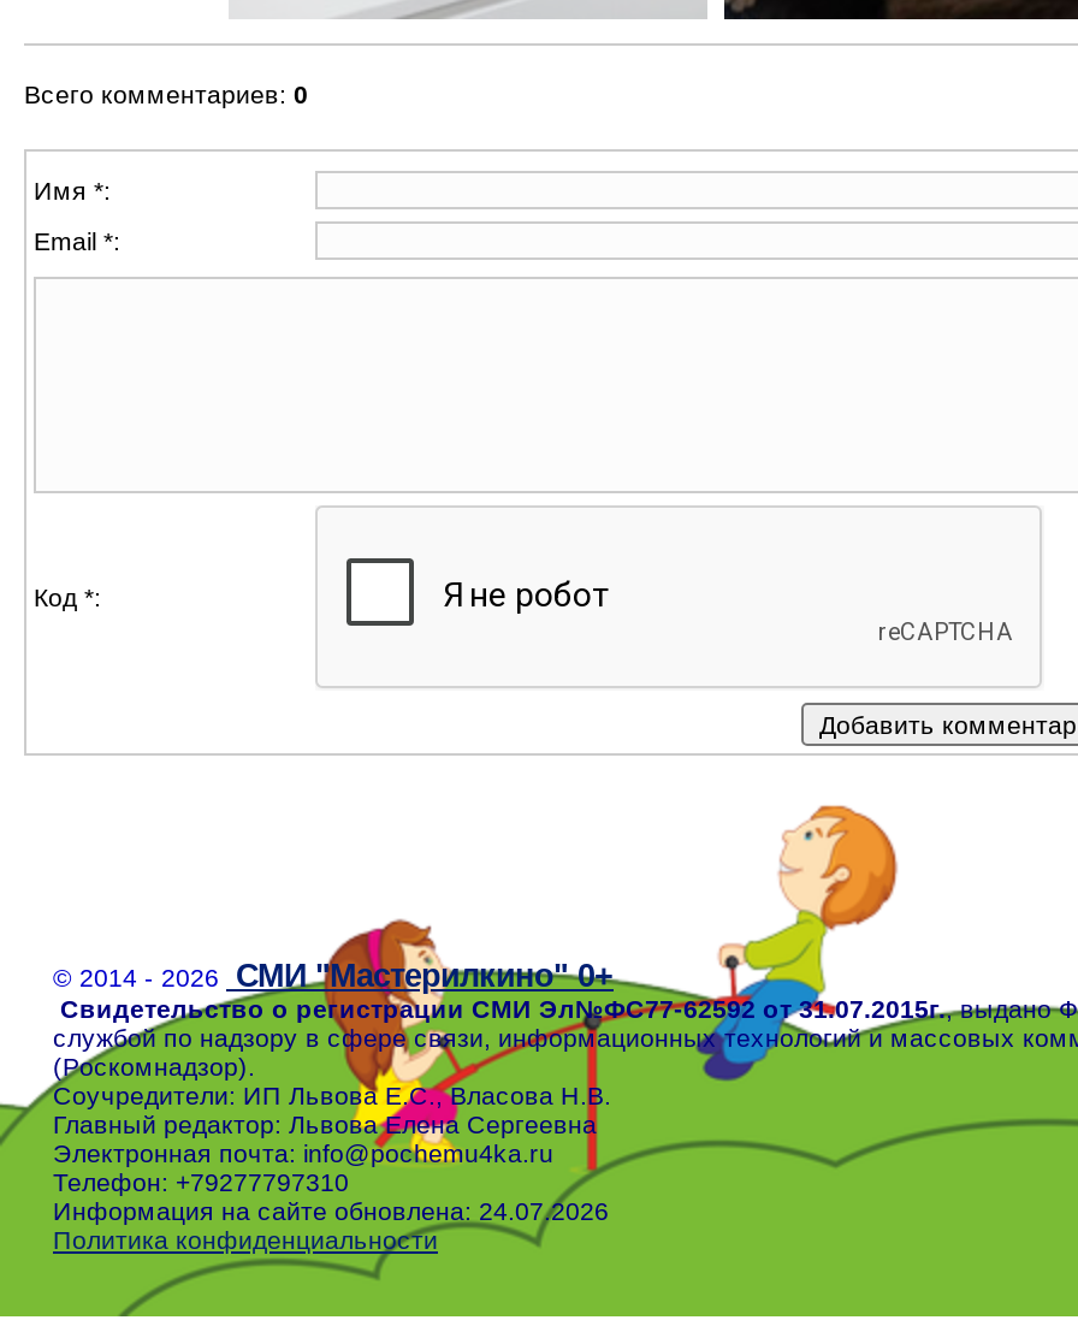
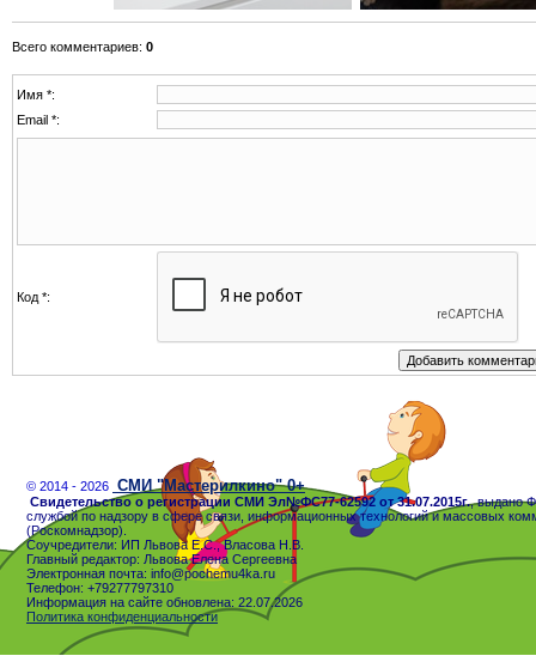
[53,1196,609,1225] Информация на сайте обновлена: 24.07.2026 -> [26,595,303,609] Информация на сайте обновлена: 22.07.2026

